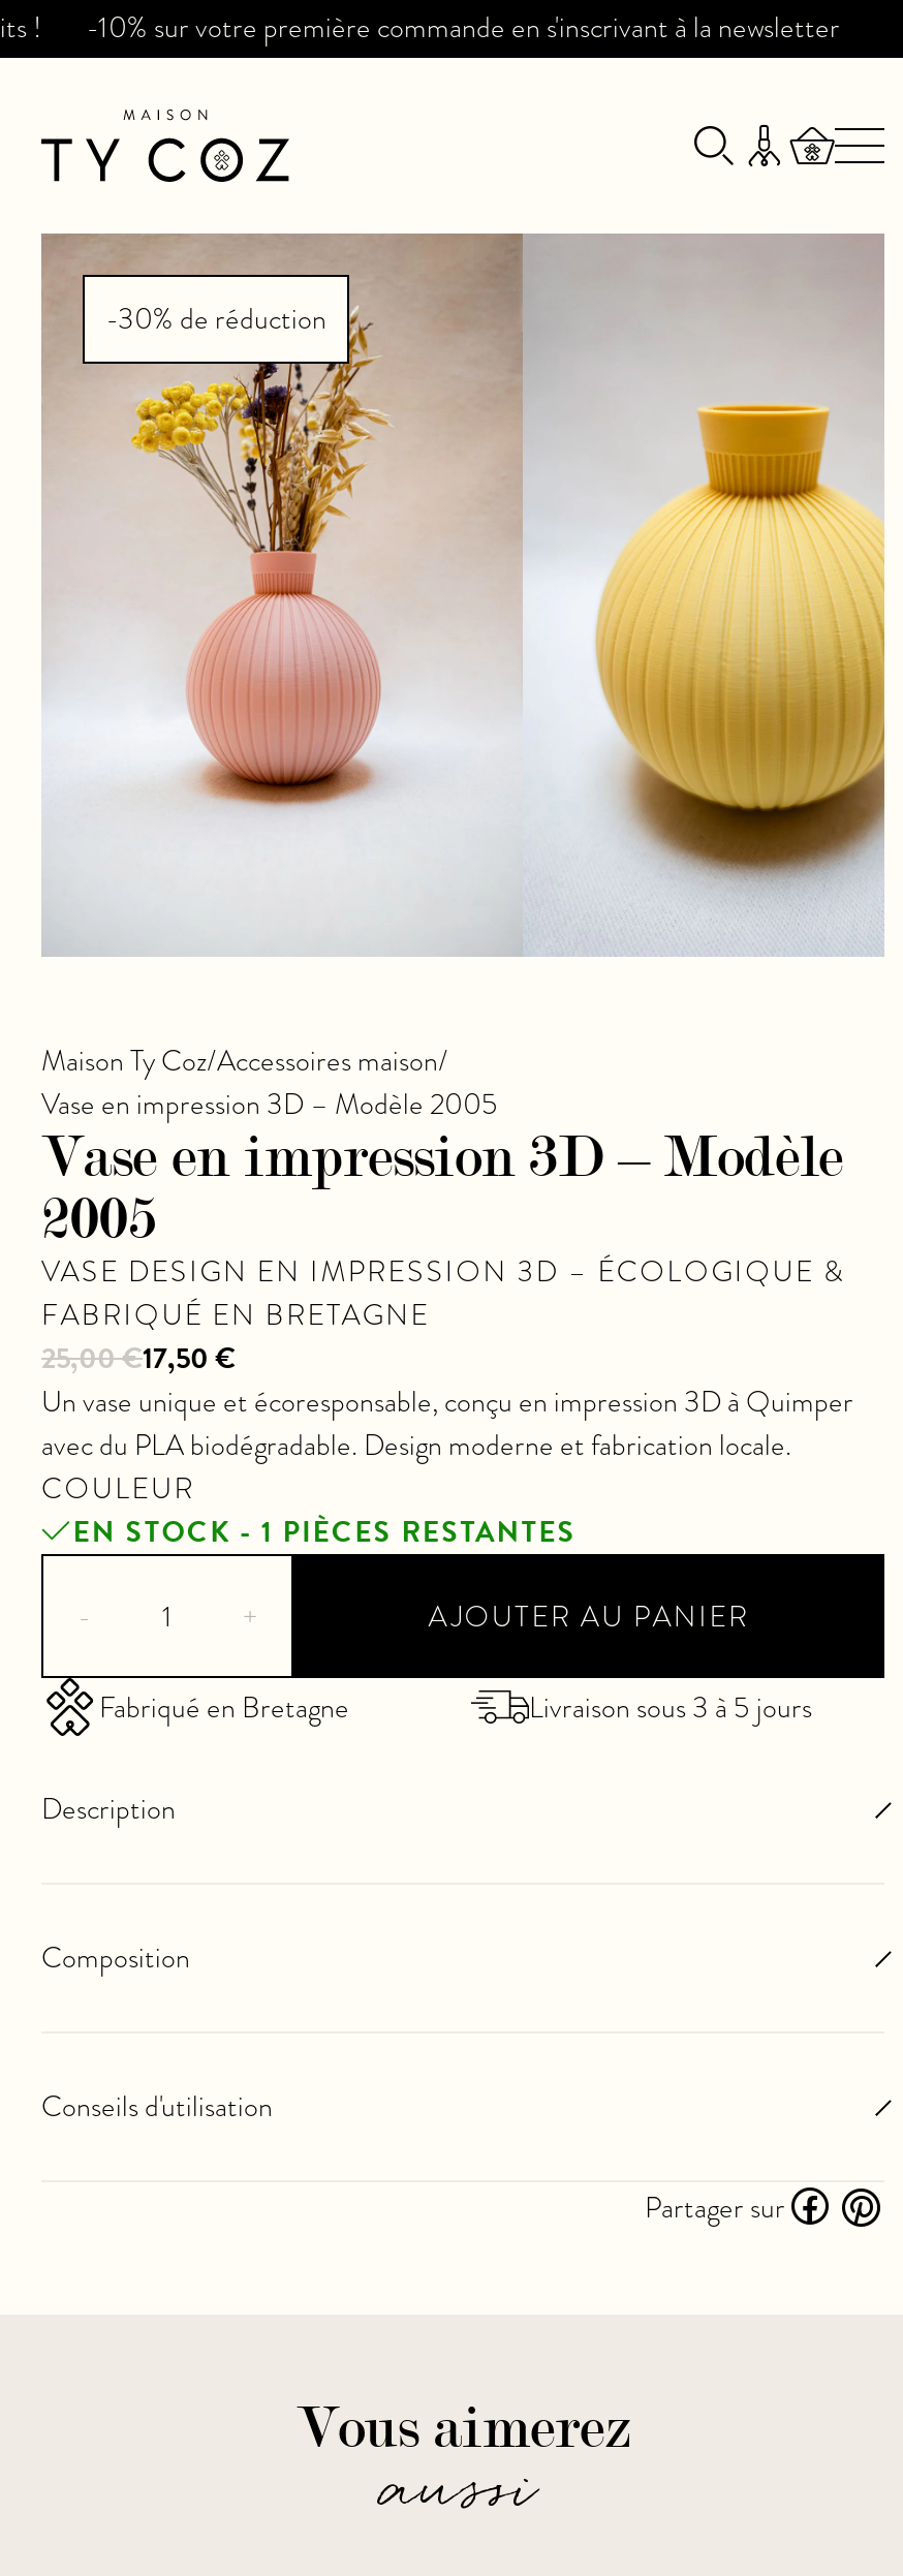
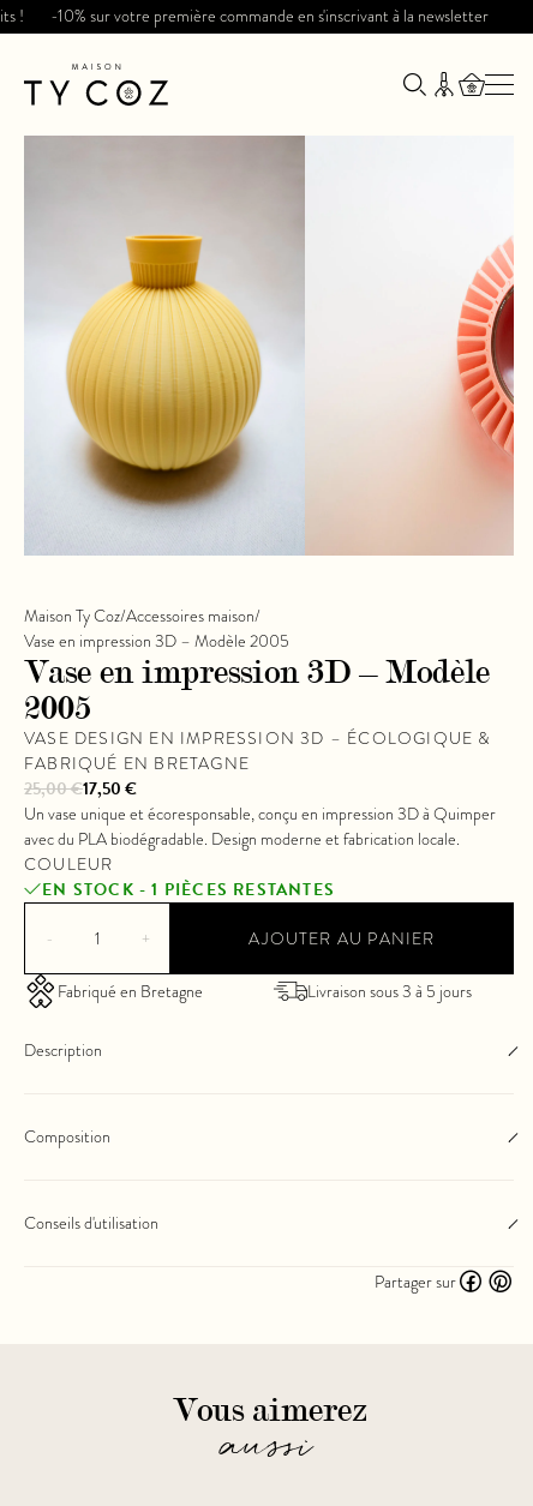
[43,234,886,955] [image] -> [26,137,515,556] [image]
[105,300,326,339] -30% de réduction -> none

